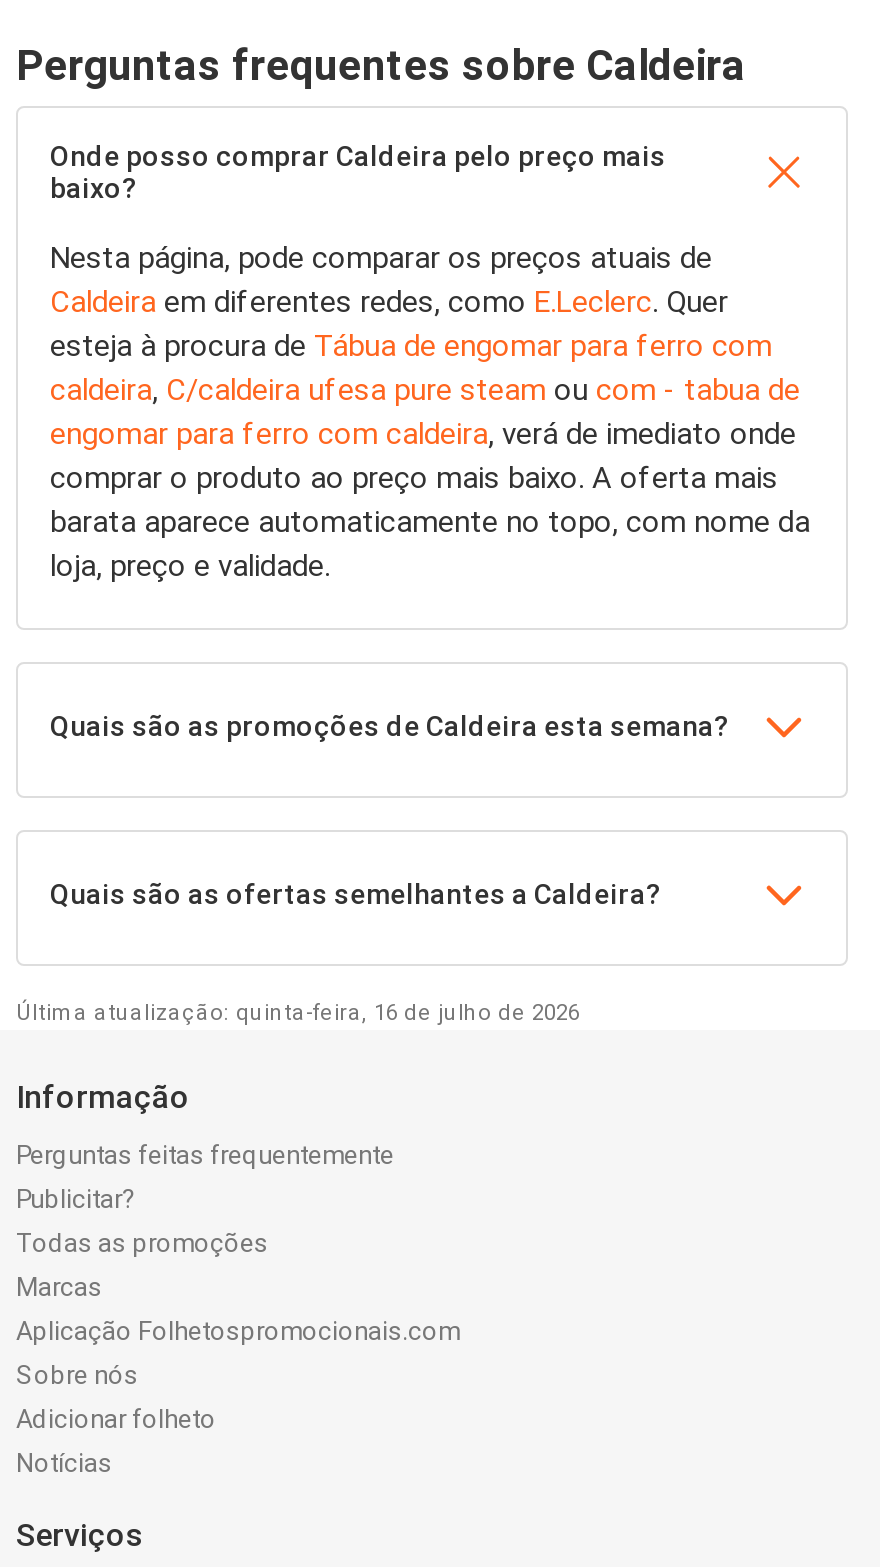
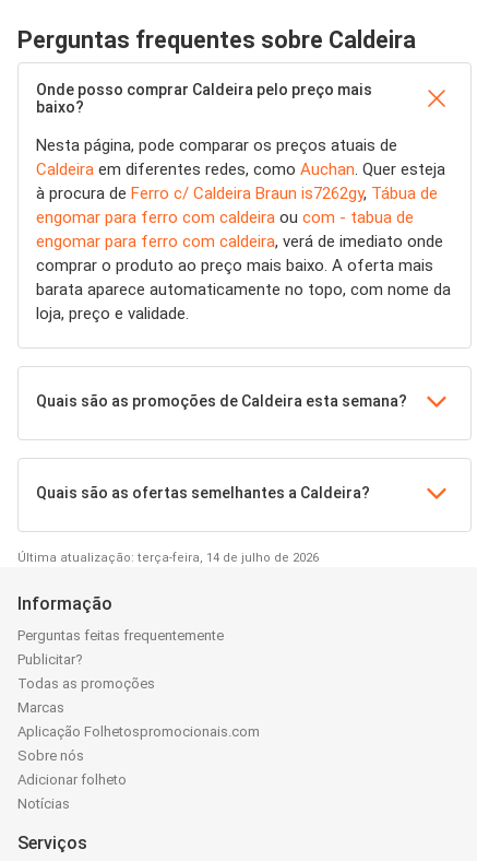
[50,283,800,407] Caldeira em diferentes redes, como E.Leclerc. Quer | esteja à procura de Tábua de engomar para ferro com | caldeira, C/caldeira ufesa pure steam ou com - tabua de -> [36,159,445,227] Caldeira em diferentes redes, como Auchan. Quer esteja | à procura de Ferro c/ Caldeira Braun is7262gy, Tábua de | engomar para ferro com caldeira ou com - tabua de
[16,999,580,1025] Última atualização: quinta-feira, 16 de julho de 2026 -> [17,550,319,564] Última atualização: terça-feira, 14 de julho de 2026

